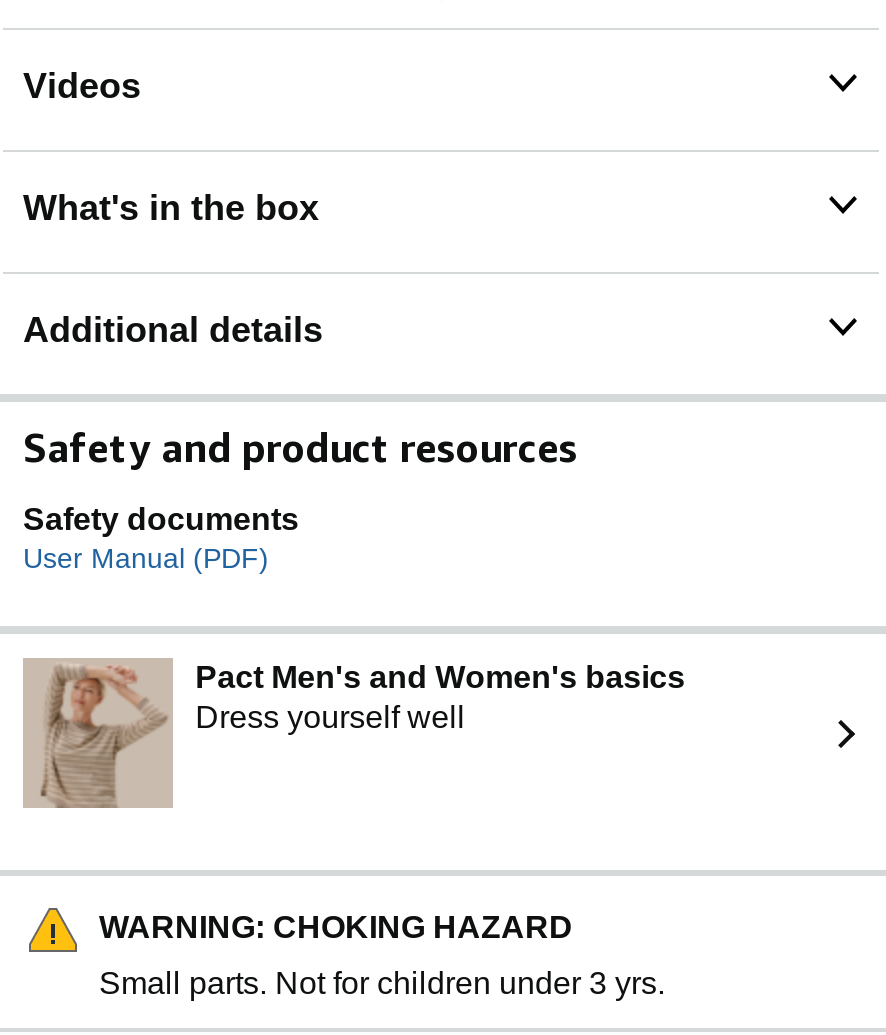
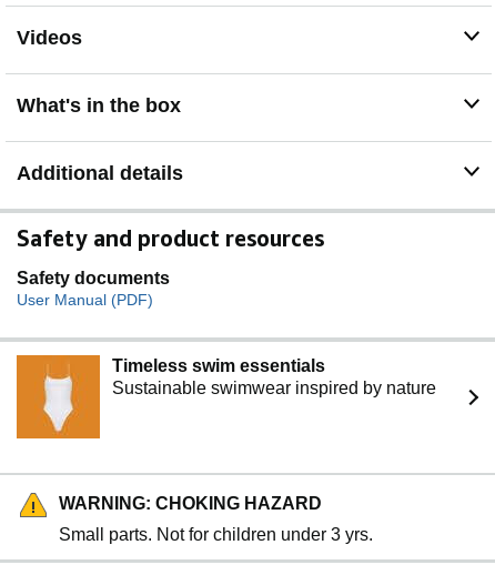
[23,658,685,810] [image] | Pact Men's and Women's basics | Dress yourself well -> [16,354,436,440] [image] | Timeless swim essentials | Sustainable swimwear inspired by nature

